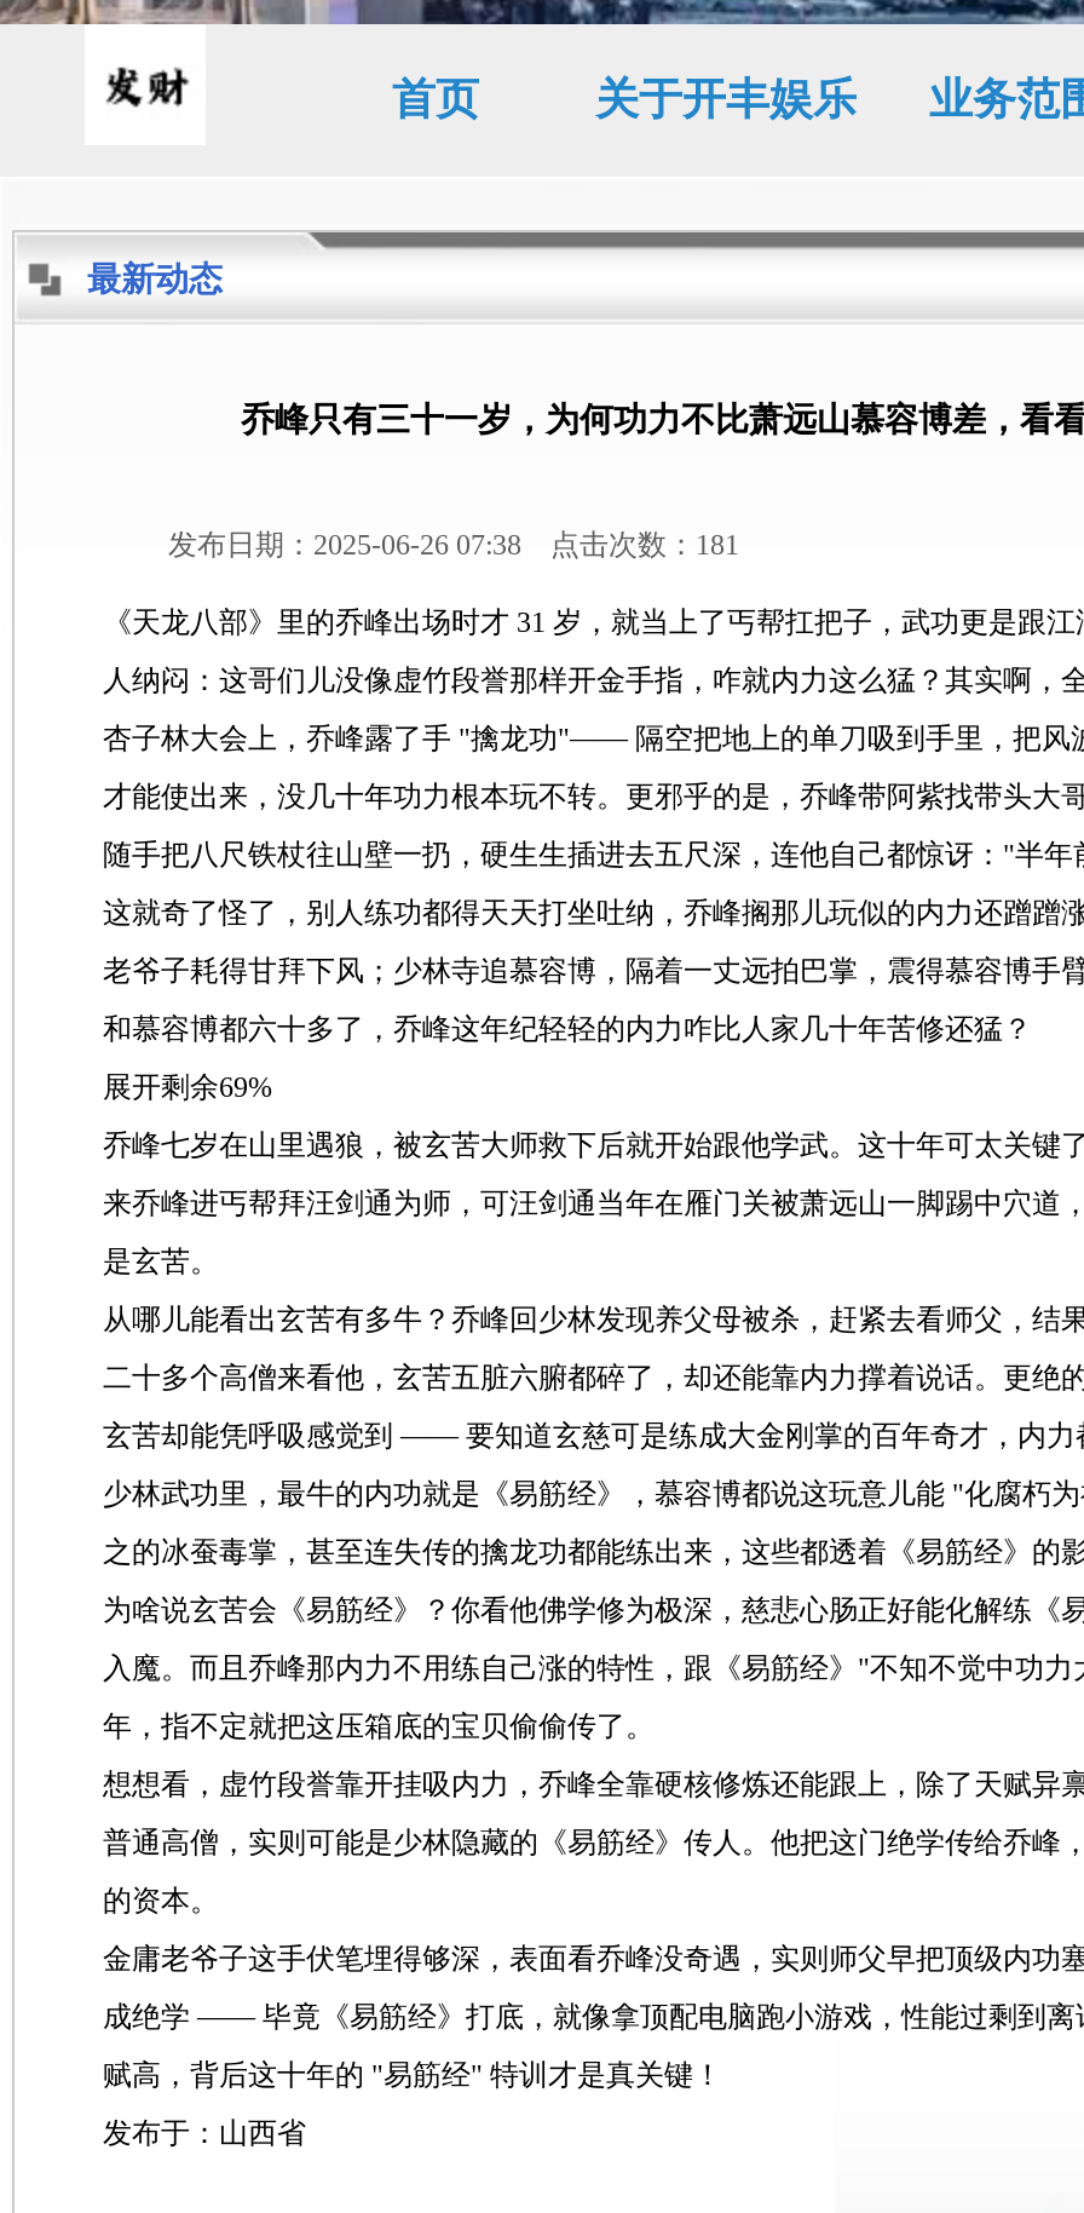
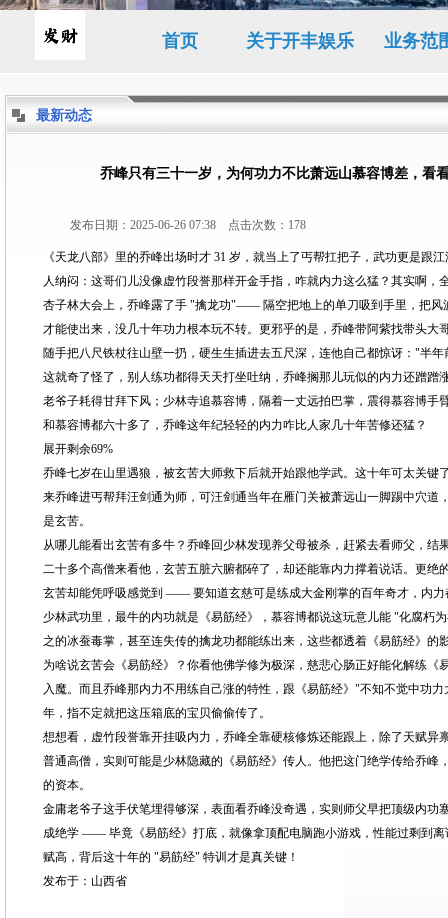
[168,528,739,562] 发布日期：2025-06-26 07:38 点击次数：181 -> [69,218,305,232] 发布日期：2025-06-26 07:38 点击次数：178

